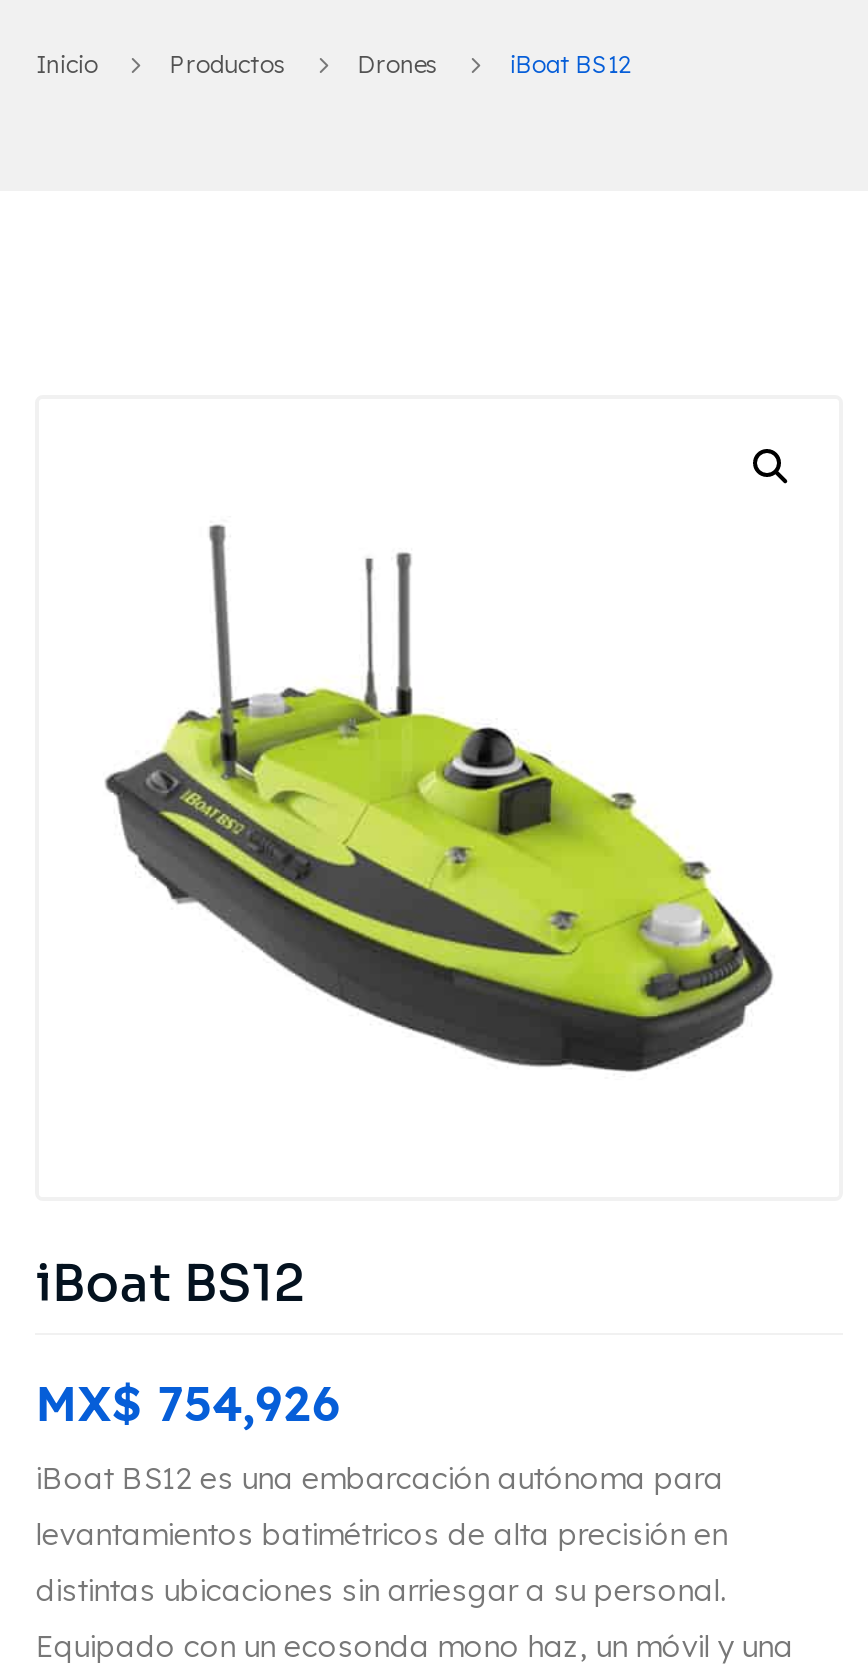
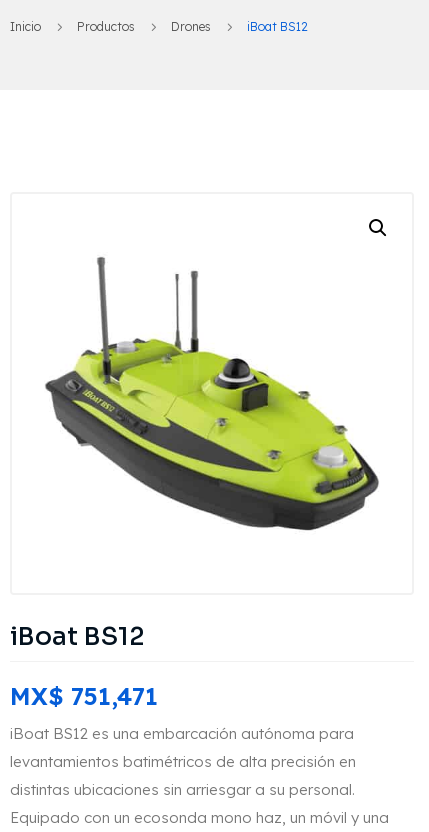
[36,1373,340,1433] MX$754,926 -> [10,681,158,711] MX$751,471

